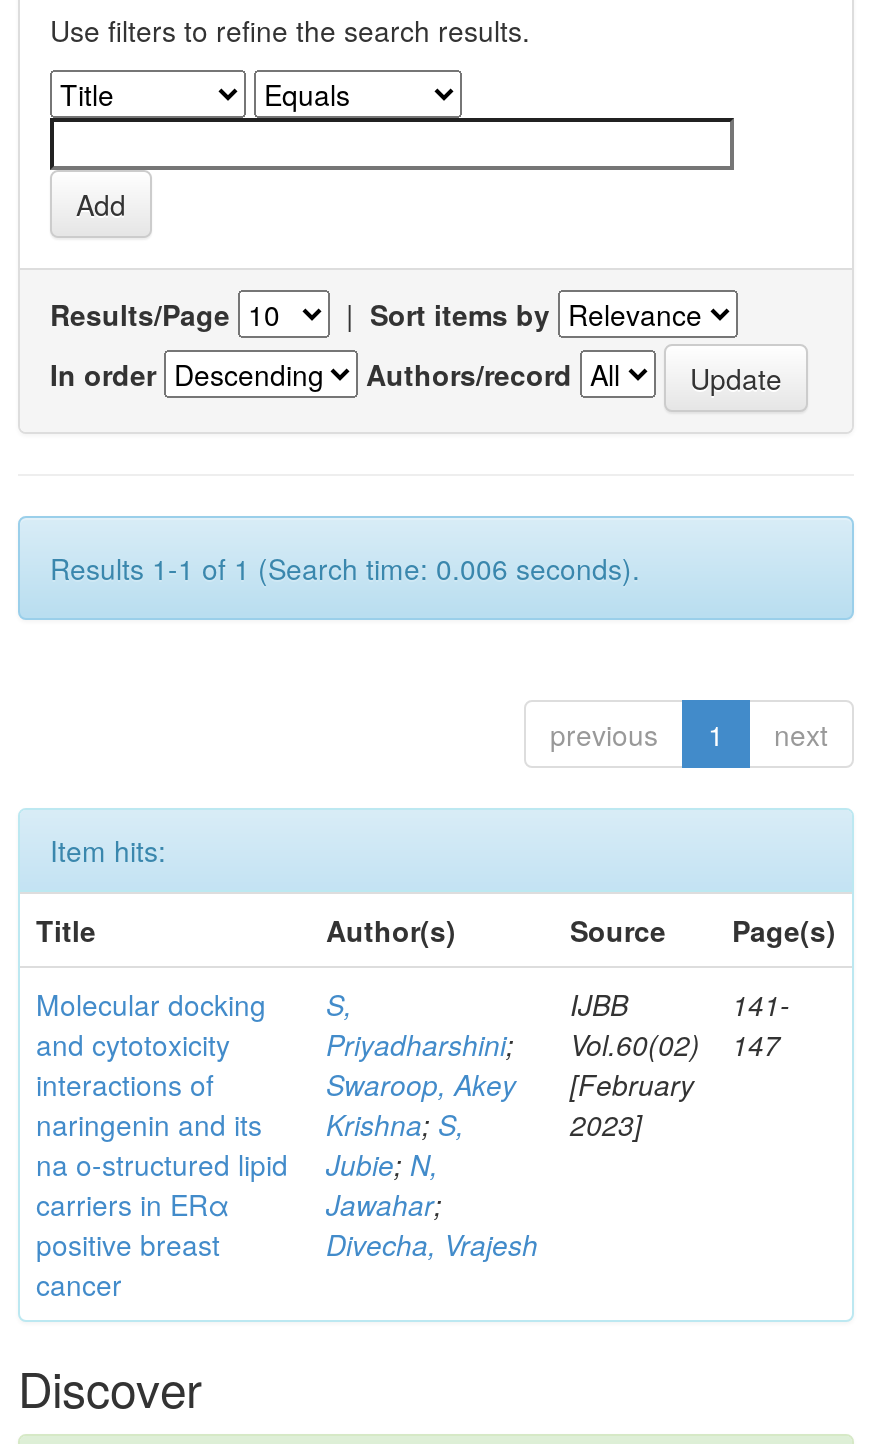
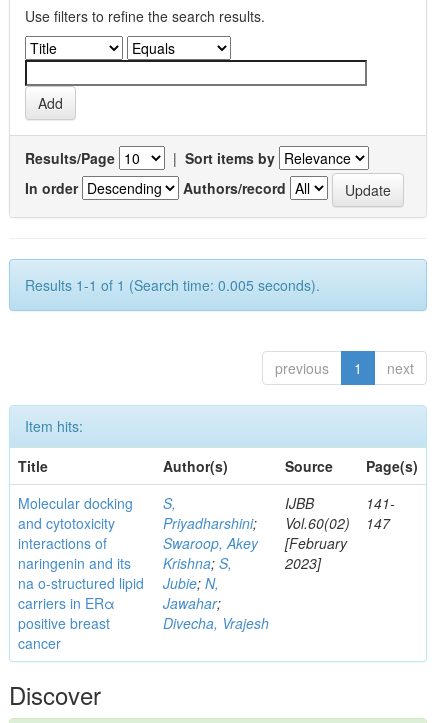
[50,548,640,588] Results 1-1 of 1 (Search time: 0.006 seconds). -> [25,275,320,295] Results 1-1 of 1 (Search time: 0.005 seconds).

